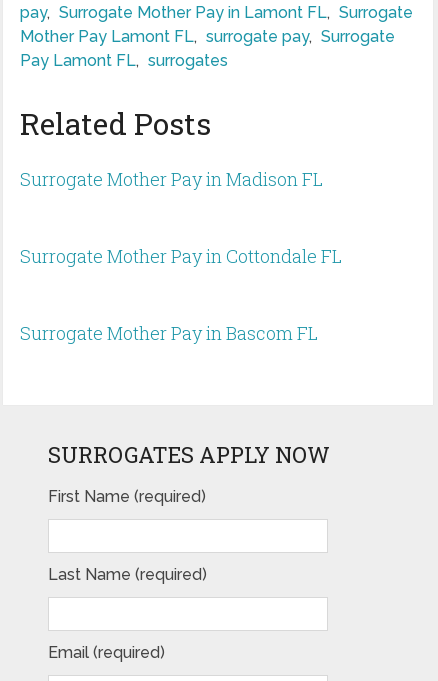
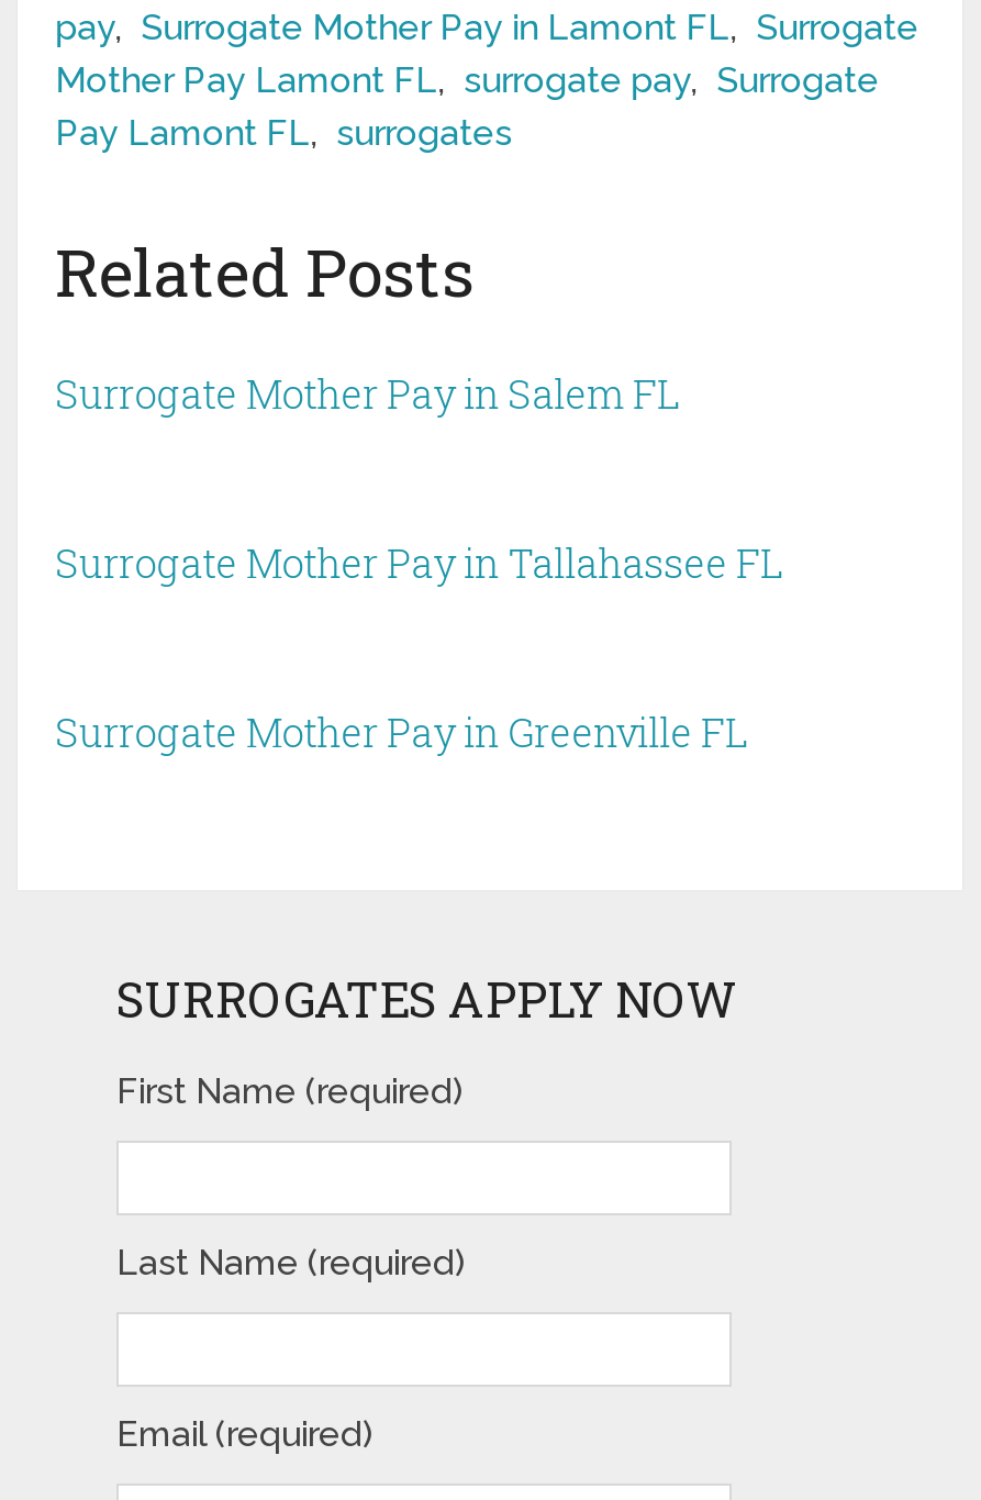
[20,167,323,191] Surrogate Mother Pay in Madison FL -> [55,367,679,420] Surrogate Mother Pay in Salem FL
[20,244,342,268] Surrogate Mother Pay in Cottondale FL -> [55,537,783,589] Surrogate Mother Pay in Tallahassee FL
[20,321,318,345] Surrogate Mother Pay in Bascom FL -> [55,706,747,759] Surrogate Mother Pay in Greenville FL

